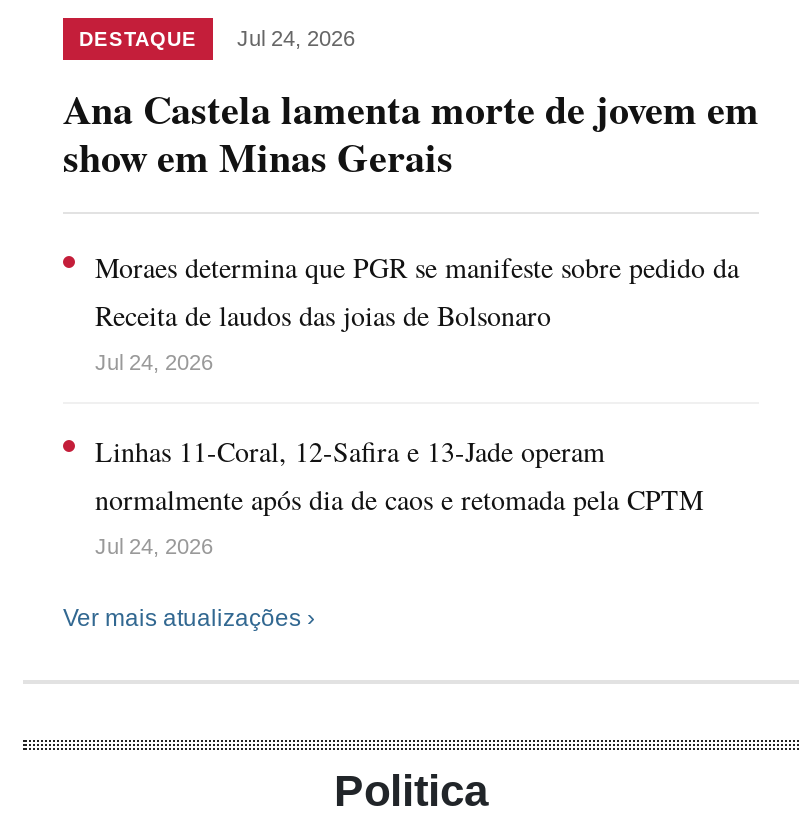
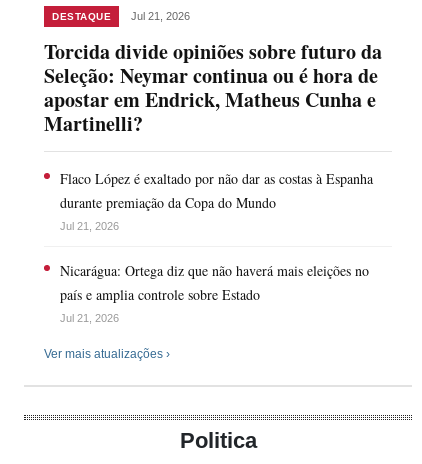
[79,26,355,50] DESTAQUE Jul 24, 2026 -> [52,10,190,22] DESTAQUE Jul 21, 2026
[63,80,759,186] Ana Castela lamenta morte de jovem em | show em Minas Gerais -> [44,37,382,138] Torcida divide opiniões sobre futuro da | Seleção: Neymar continua ou é hora de | apostar em Endrick, Matheus Cunha e | Martinelli?
[95,248,739,374] Moraes determina que PGR se manifeste sobre pedido da | Receita de laudos das joias de Bolsonaro | Jul 24, 2026 -> [60,169,373,232] Flaco López é exaltado por não dar as costas à Espanha | durante premiação da Copa do Mundo | Jul 21, 2026
[95,432,703,558] Linhas 11-Coral, 12-Safira e 13-Jade operam | normalmente após dia de caos e retomada pela CPTM | Jul 24, 2026 -> [60,261,369,324] Nicarágua: Ortega diz que não haverá mais eleições no | país e amplia controle sobre Estado | Jul 21, 2026

